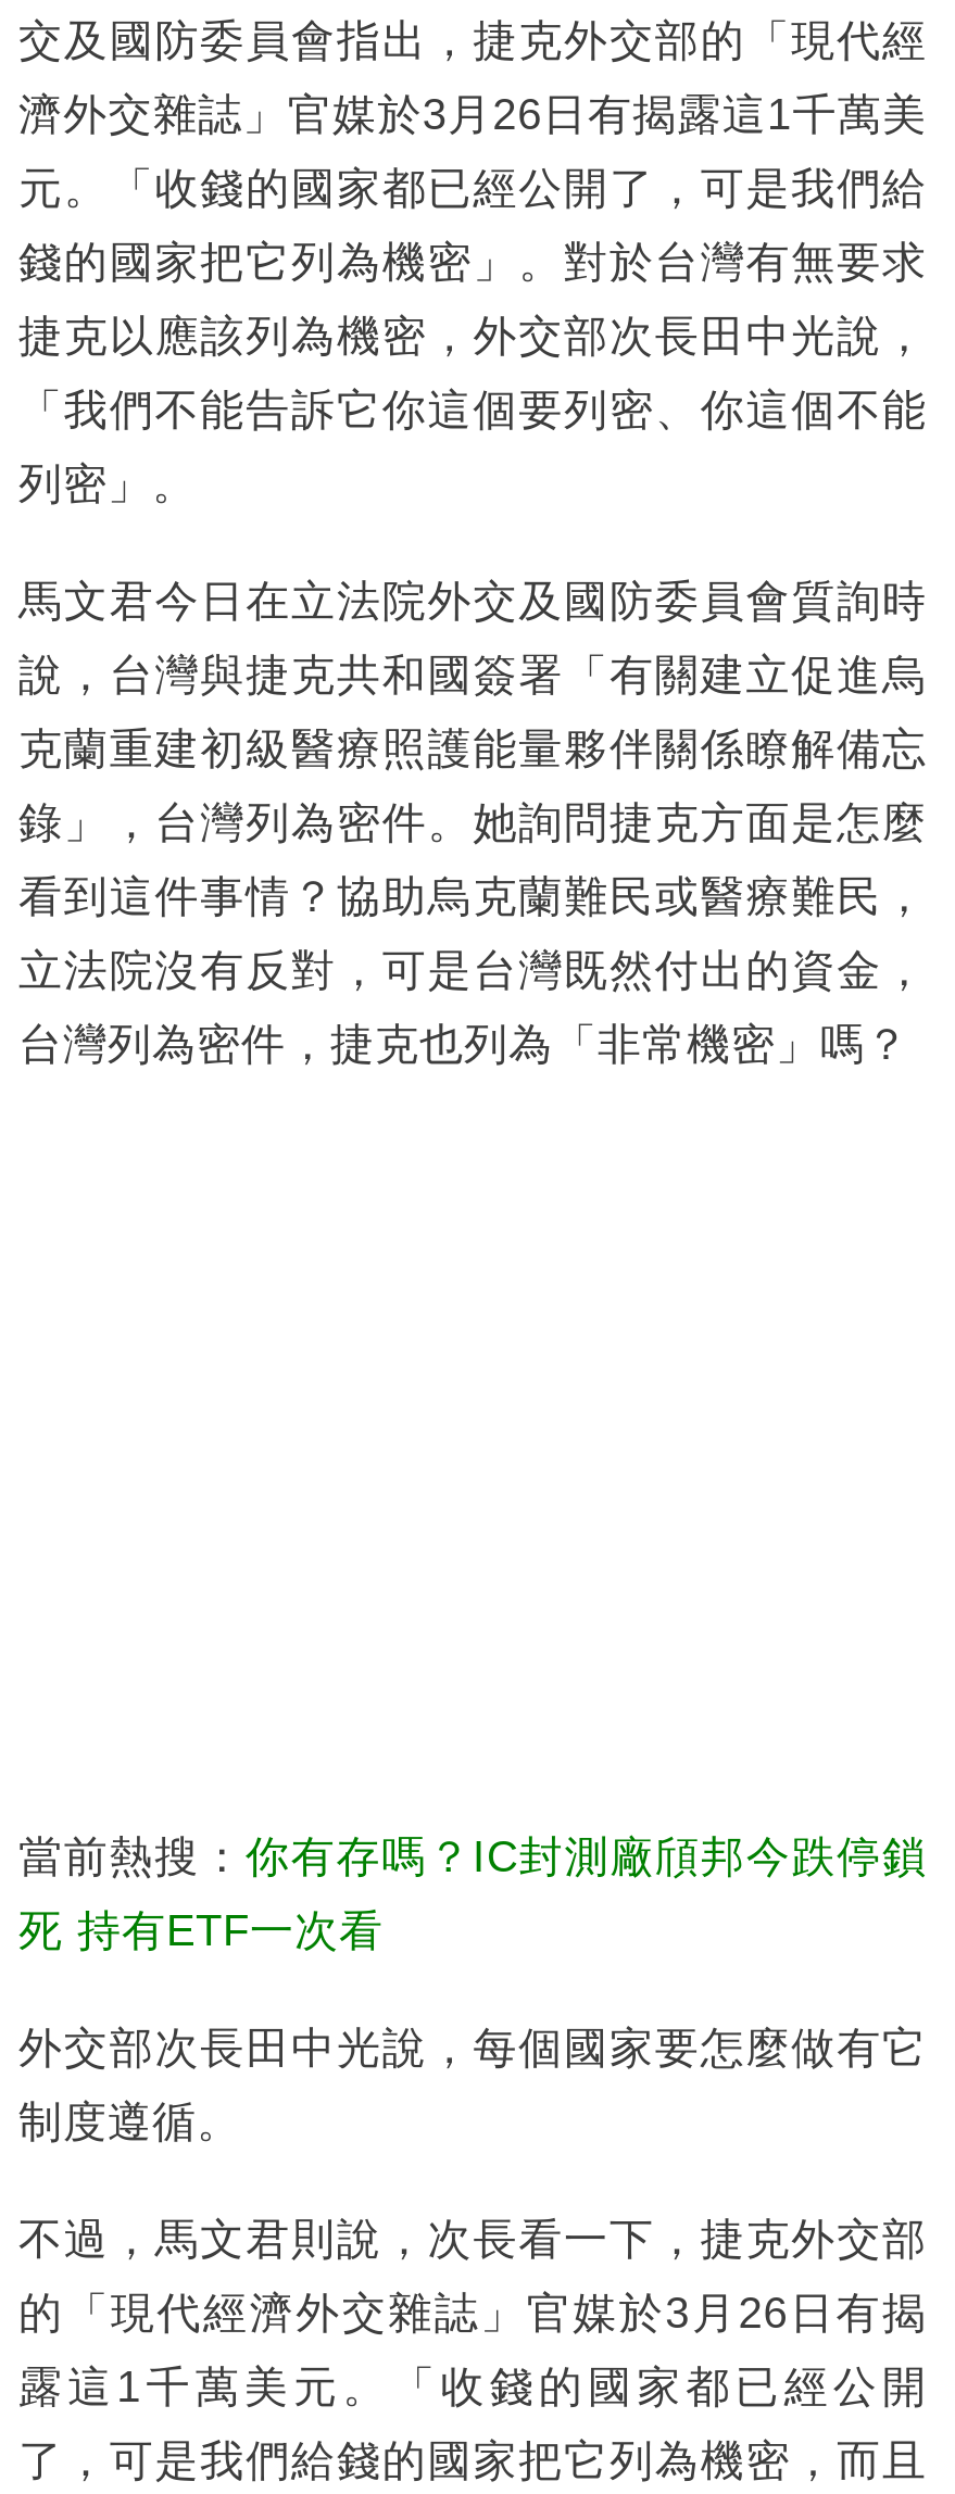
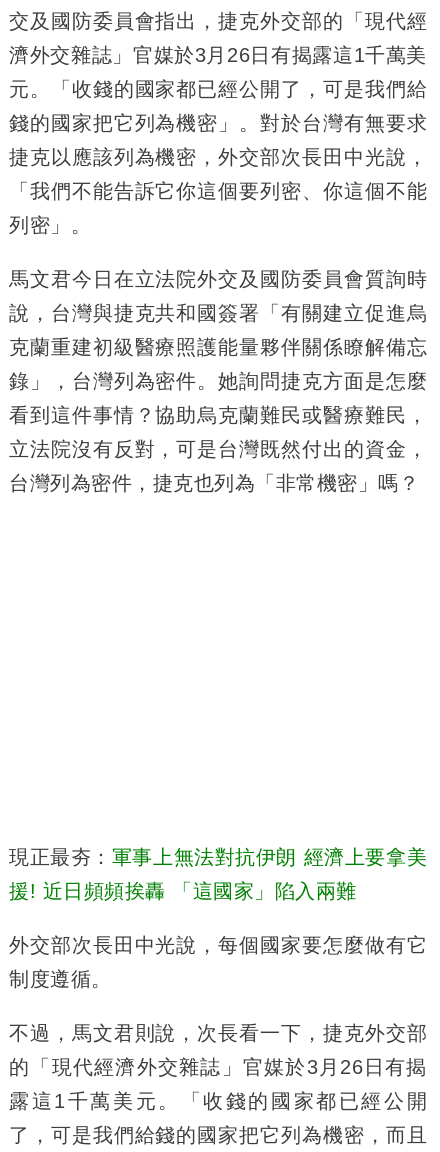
[18,1832,927,1880] 當前熱搜：你有存嗎？IC封測廠頎邦今跌停鎖 -> [9,846,427,868] 現正最夯：軍事上無法對抗伊朗 經濟上要拿美
[18,1906,384,1953] 死 持有ETF一次看 -> [9,880,356,902] 援! 近日頻頻挨轟 「這國家」陷入兩難

